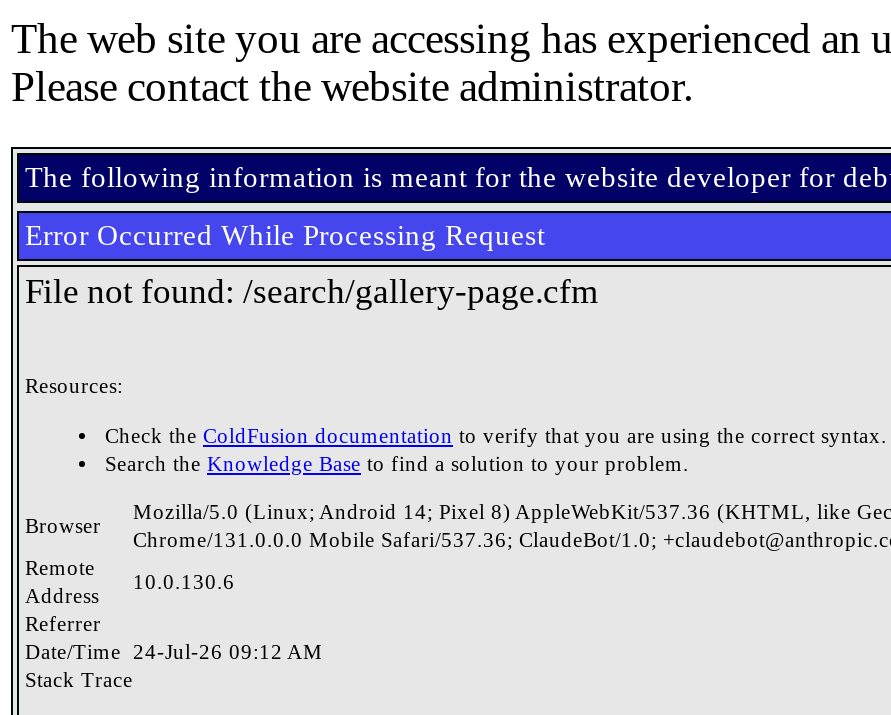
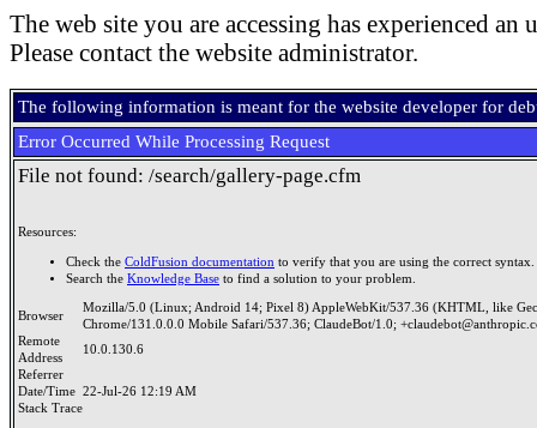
[25,641,323,663] Date/Time 24-Jul-26 09:12 AM -> [18,385,197,398] Date/Time 22-Jul-26 12:19 AM

